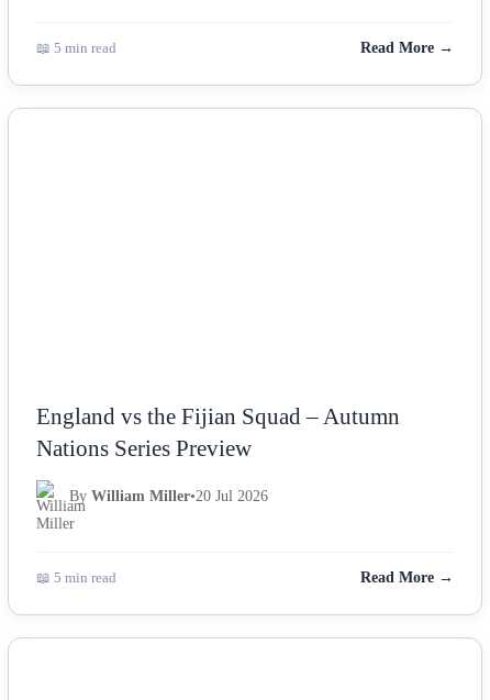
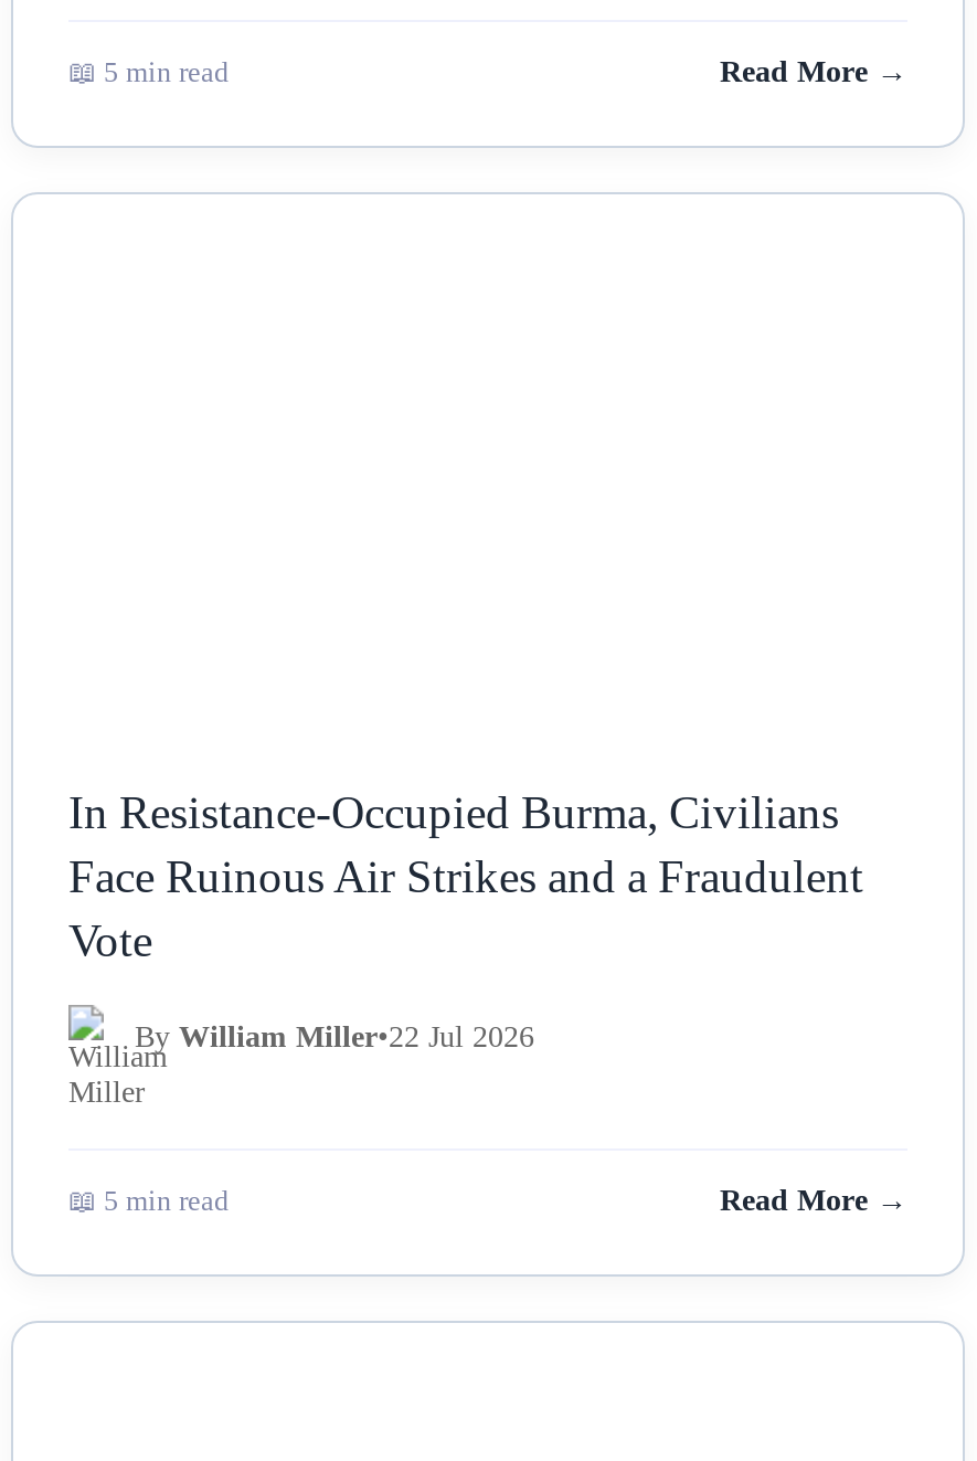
[36,404,400,461] England vs the Fijian Squad – Autumn | Nations Series Preview -> [68,787,863,966] In Resistance-Occupied Burma, Civilians | Face Ruinous Air Strikes and a Fraudulent | Vote
[69,488,268,505] By William Miller•20 Jul 2026 -> [135,1021,534,1054] By William Miller•22 Jul 2026

